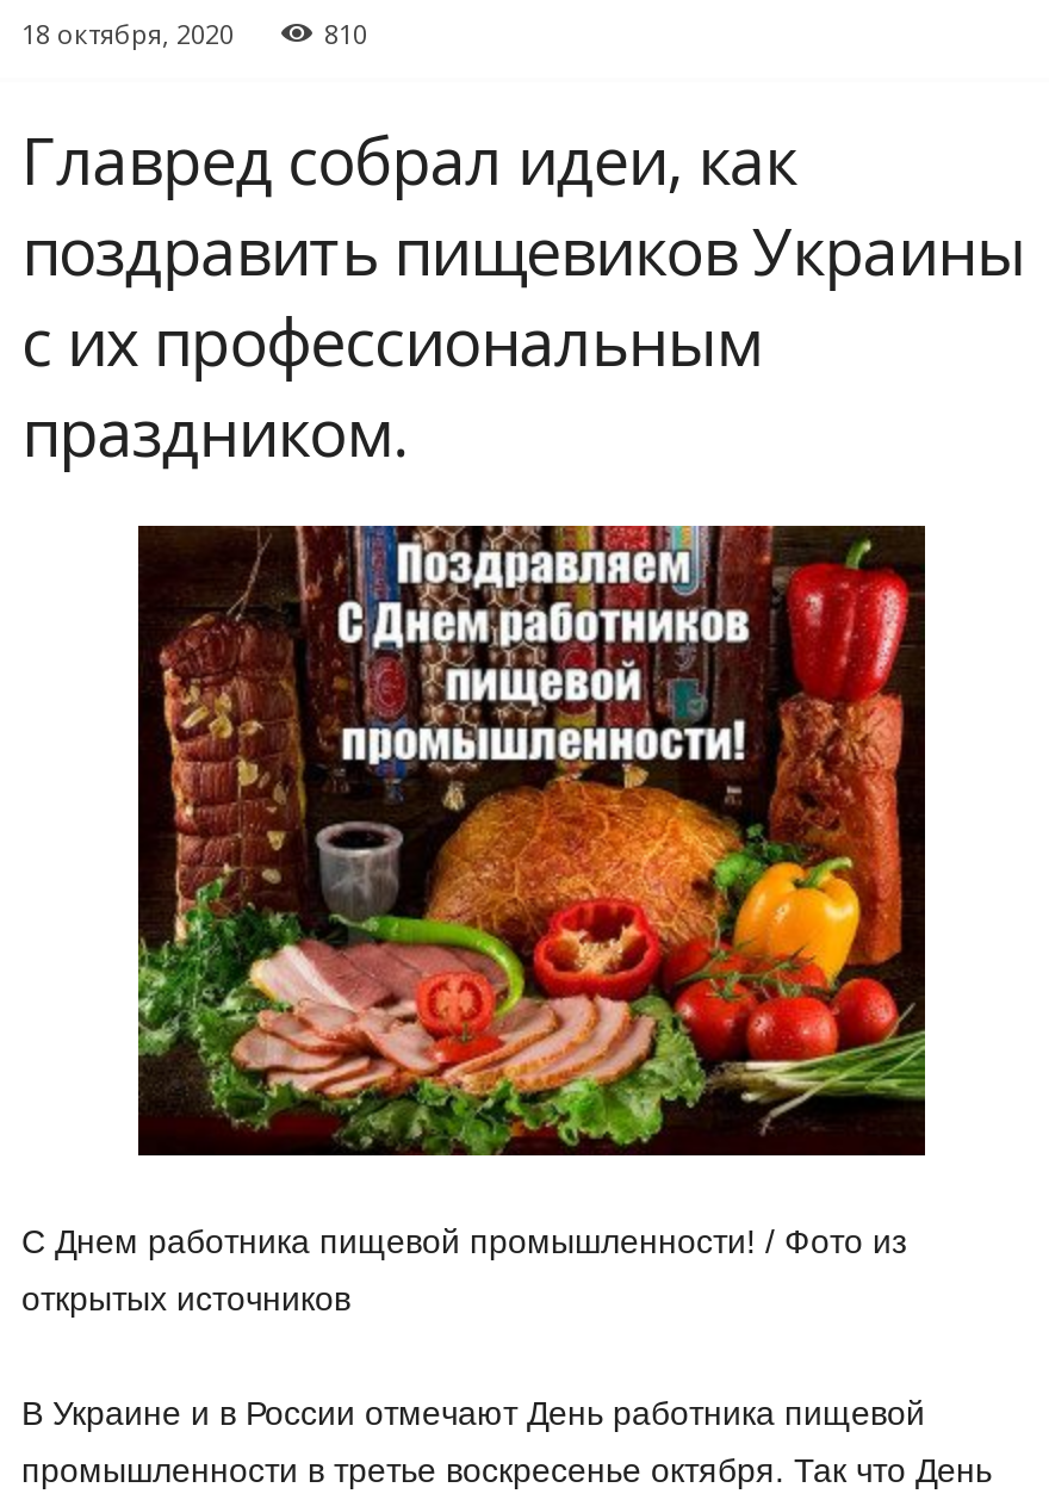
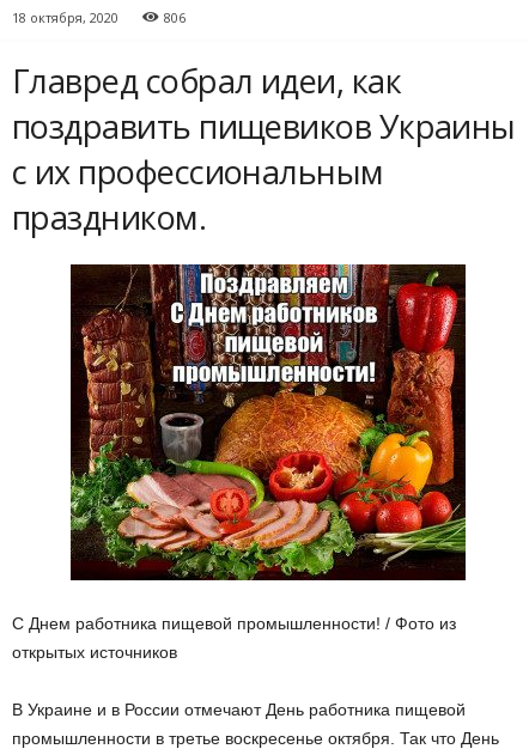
[324,16,367,51] 810 -> [164,8,186,26] 806

